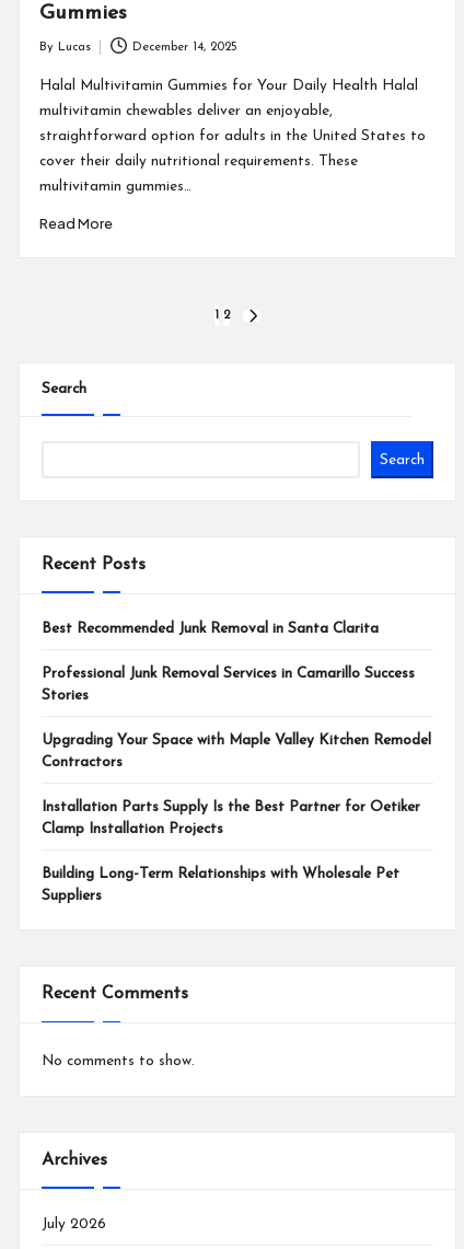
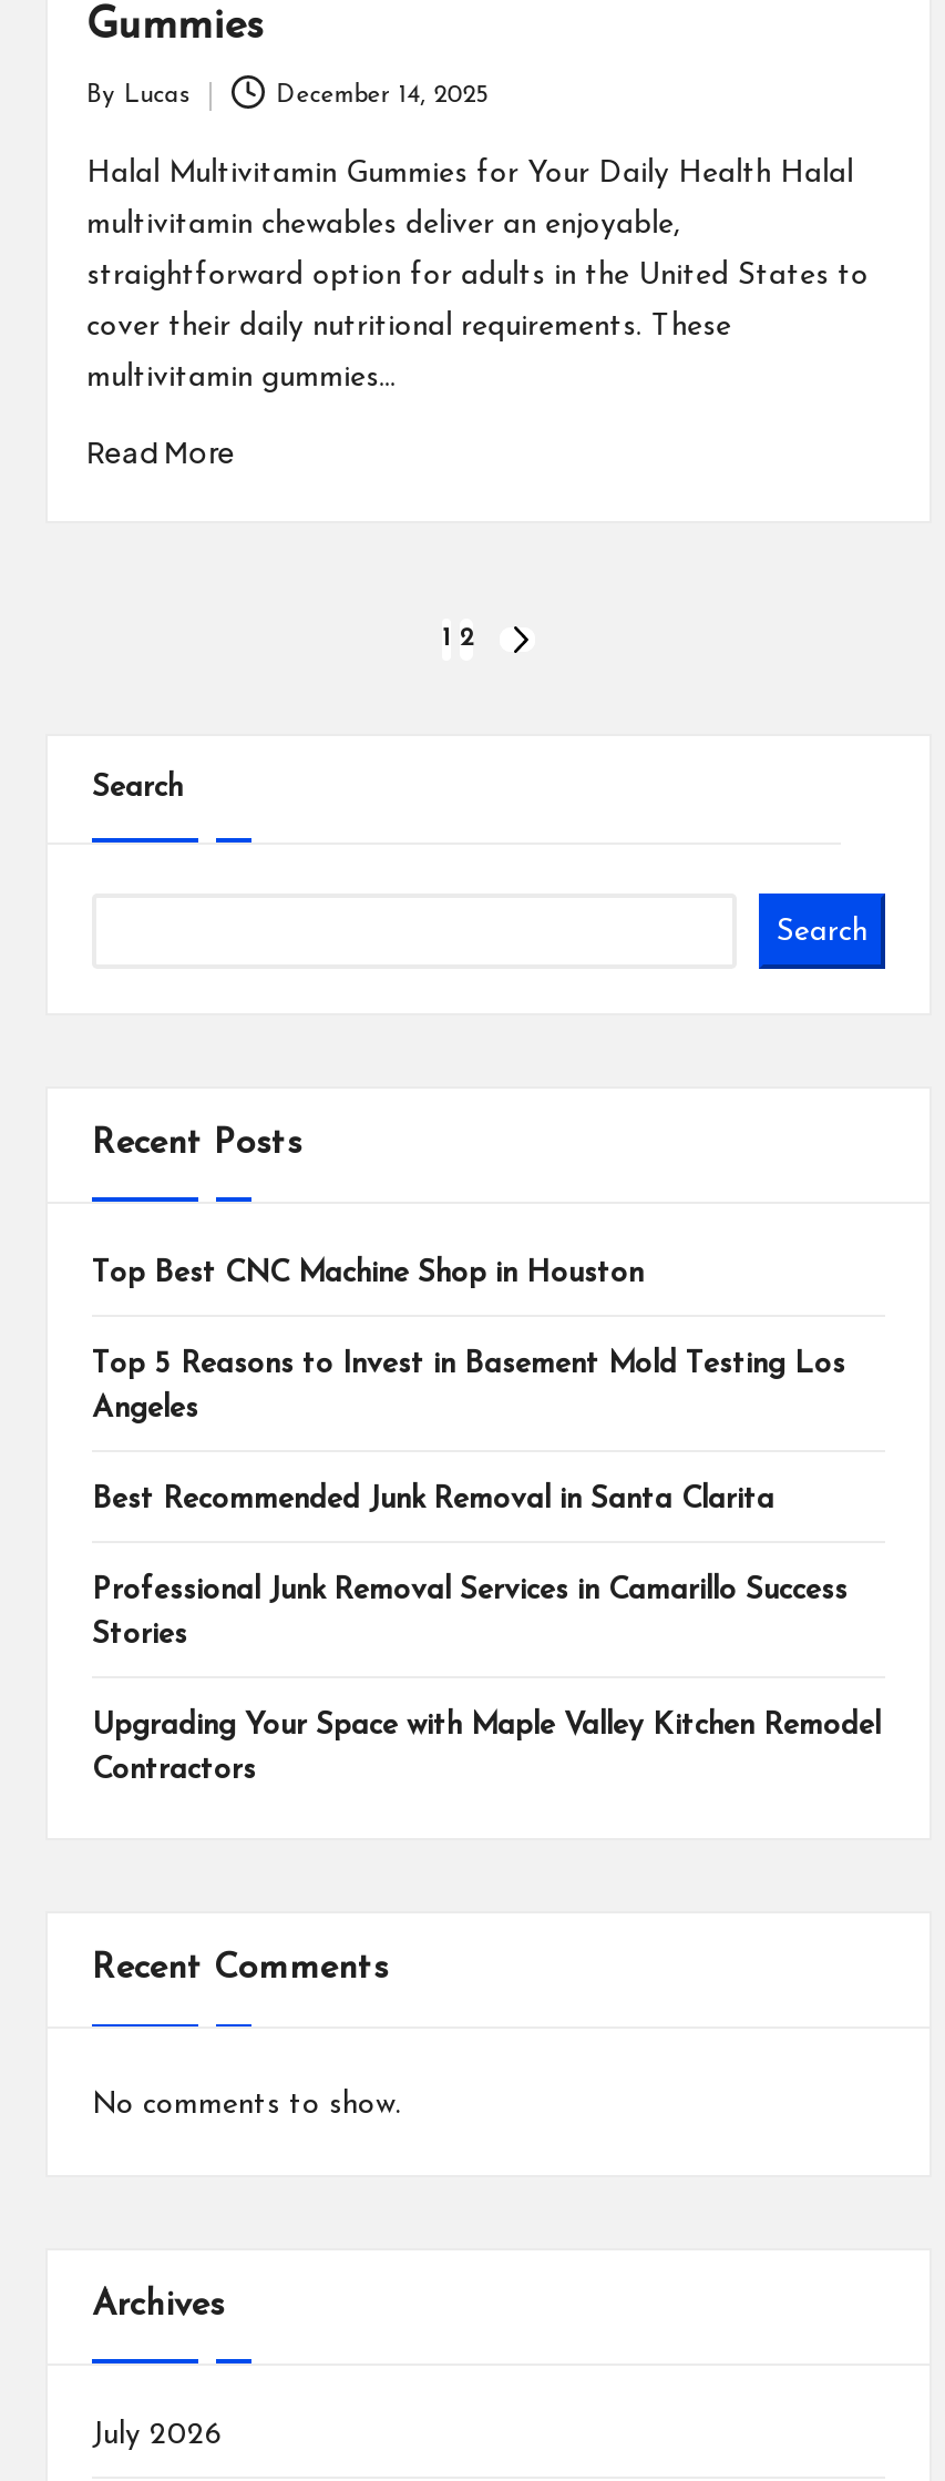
none -> [92,1260,845,1424] Top Best CNC Machine Shop in Houston | Top 5 Reasons to Invest in Basement Mold Testing Los | Angeles
moved [42,622,431,770] -> [92,1486,881,1786]: Best Recommended Junk Removal in Santa Clarita | Professional Junk Removal Services in Camarillo Success | Stories | Upgrading Your Space with Maple Valley Kitchen Remodel | Contractors
[42,801,420,904] Installation Parts Supply Is the Best Partner for Oetiker | Clamp Installation Projects | Building Long-Term Relationships with Wholesale Pet | Suppliers -> none

